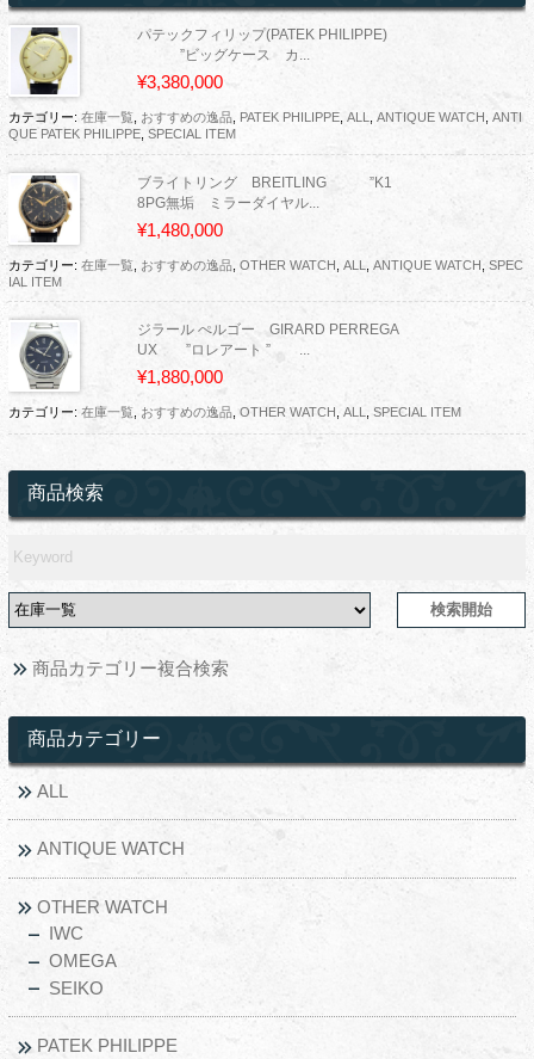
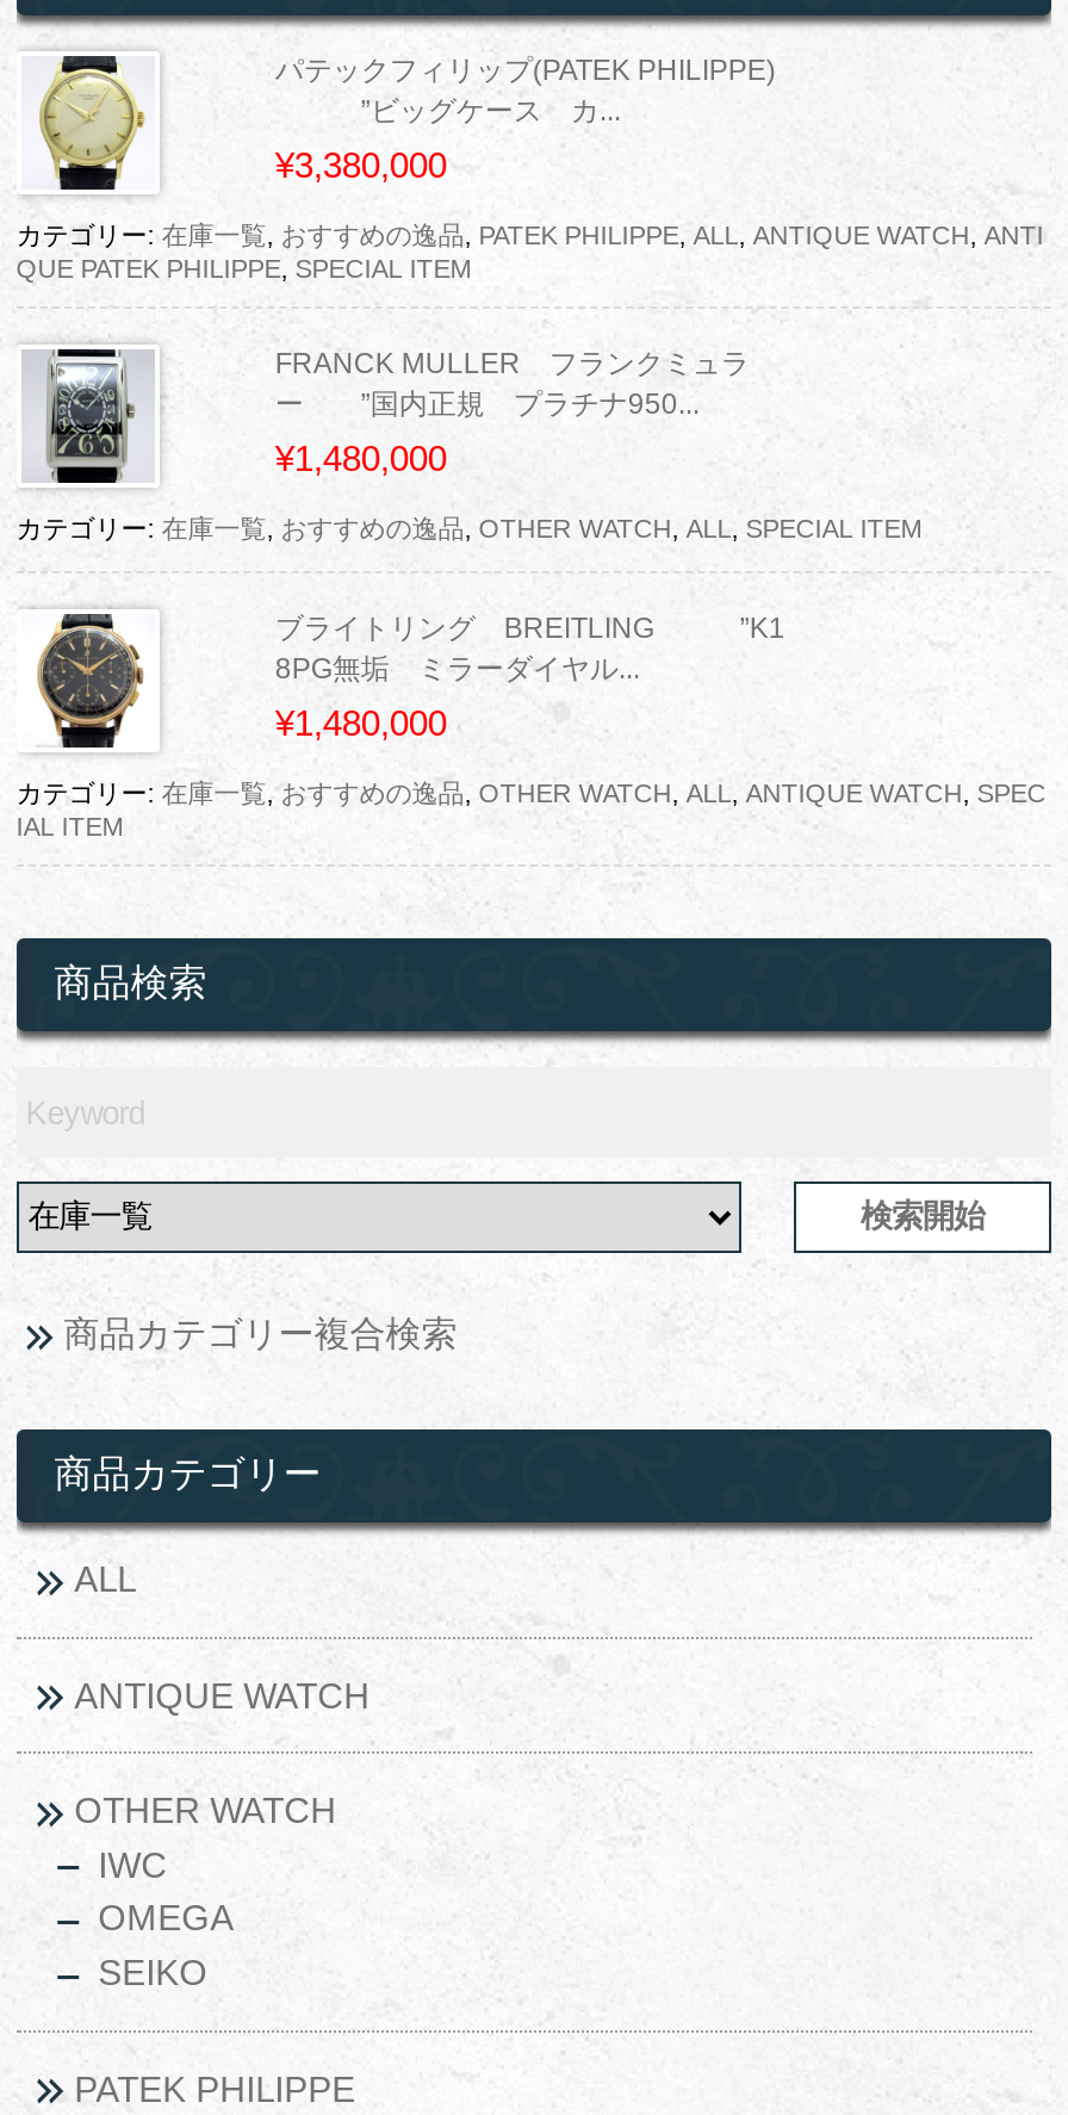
moved [0,143,523,289] -> [0,551,1046,841]: [image] | ブライトリング BREITLING ”K1 | 8PG無垢 ミラーダイヤル... | ¥1,480,000 | カテゴリー:在庫一覧,おすすめの逸品, OTHER WATCH, ALL, ANTIQUE WATCH, SPEC | IAL ITEM
none -> [24,348,153,484] [image]
none -> [275,348,749,479] FRANCK MULLER フランクミュラ | ー ”国内正規 プラチナ950... | ¥1,480,000
[19,322,72,387] [image] -> none
[137,321,400,387] ジラール ぺルゴー GIRARD PERREGA | UX ”ロレアート ” ... | ¥1,880,000 -> none
moved [8,405,461,419] -> [16,515,922,543]: カテゴリー:在庫一覧,おすすめの逸品, OTHER WATCH, ALL, SPECIAL ITEM

